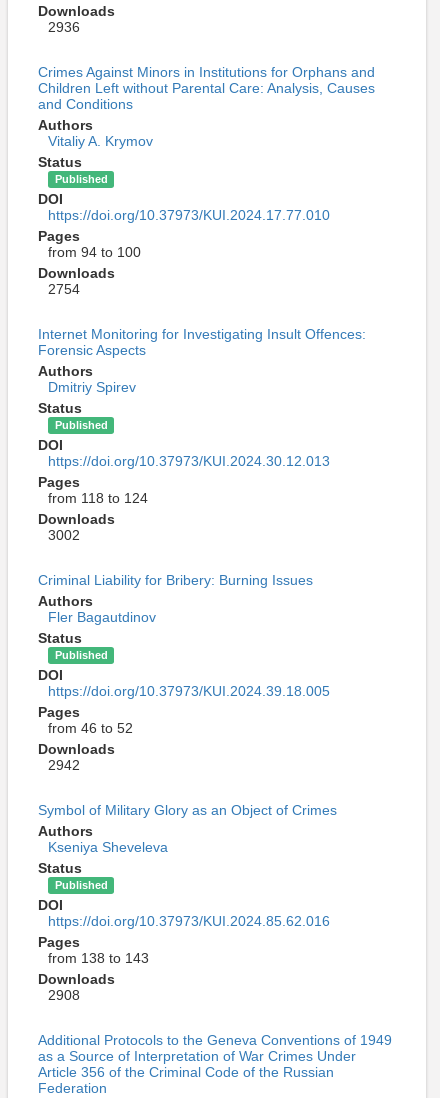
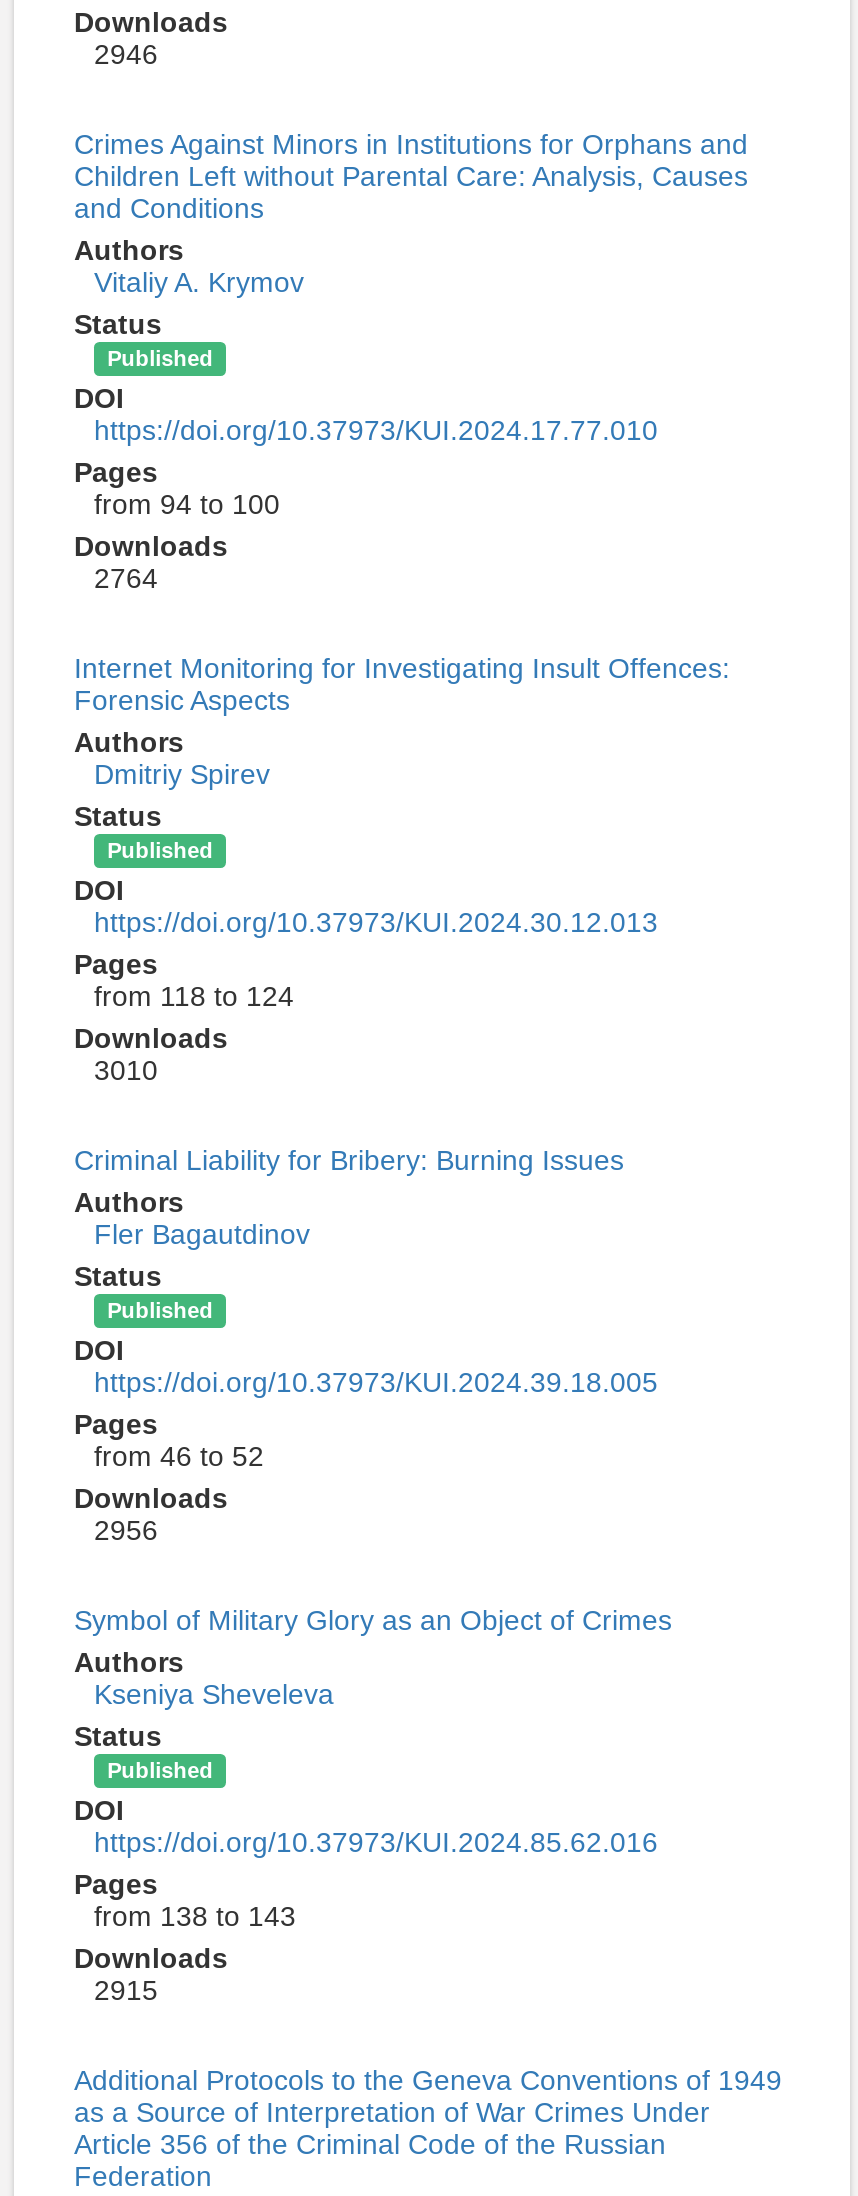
[48,19,80,35] 2936 -> [94,38,158,70] 2946
[48,281,80,297] 2754 -> [94,562,158,594] 2764
[48,527,80,543] 3002 -> [94,1054,158,1086] 3010
[48,757,80,773] 2942 -> [94,1514,158,1546] 2956
[48,987,80,1003] 2908 -> [94,1974,158,2006] 2915

